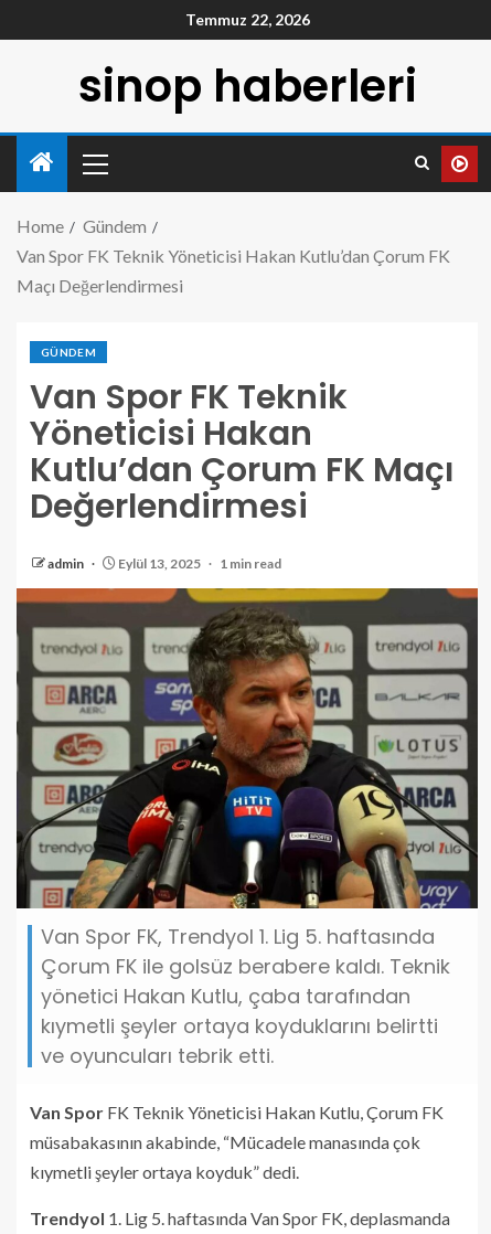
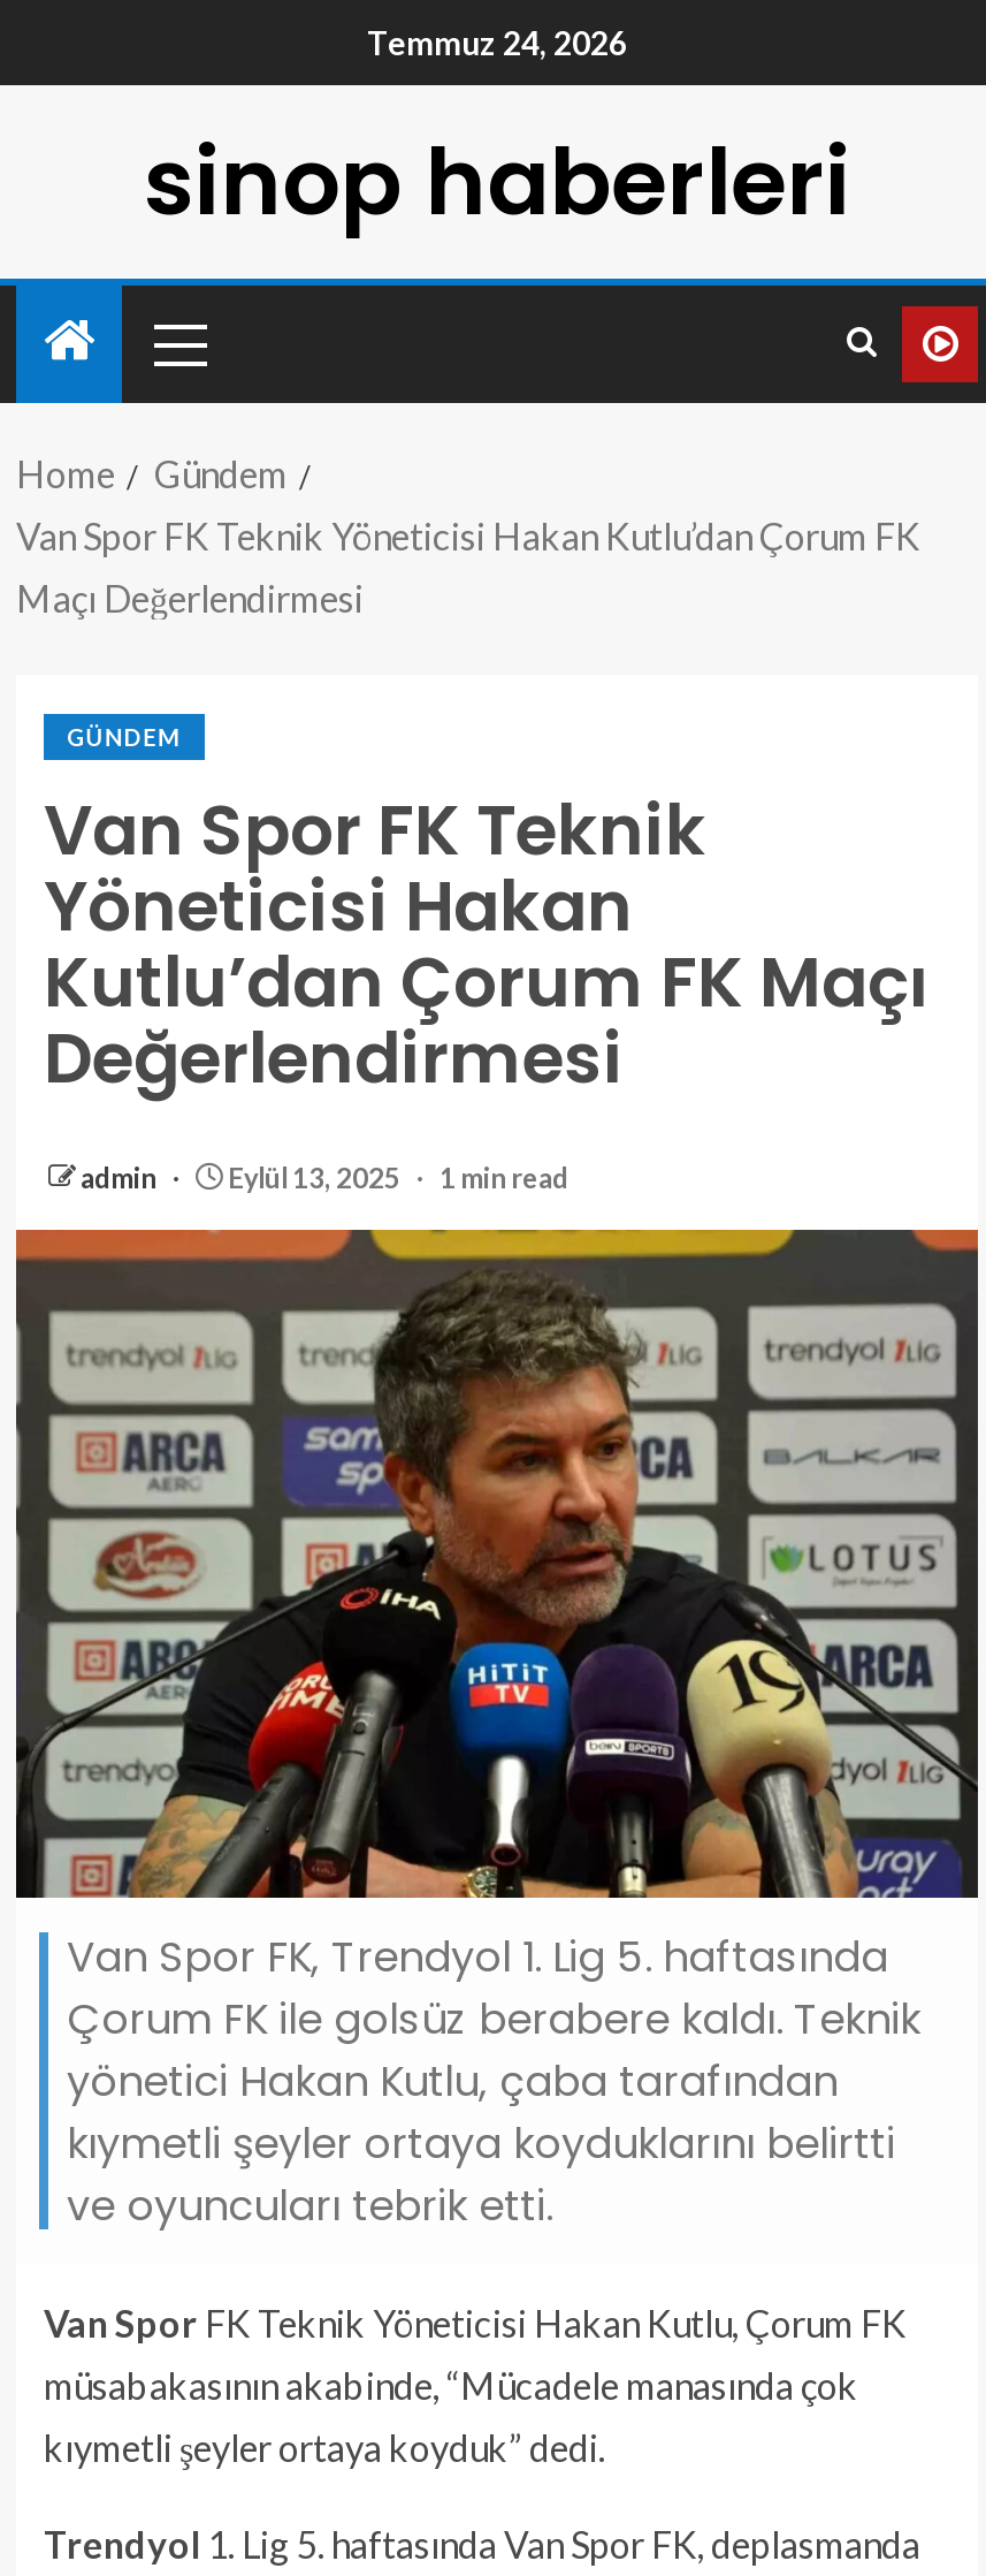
[185,10,309,29] Temmuz 22, 2026 -> [367,23,627,62] Temmuz 24, 2026

